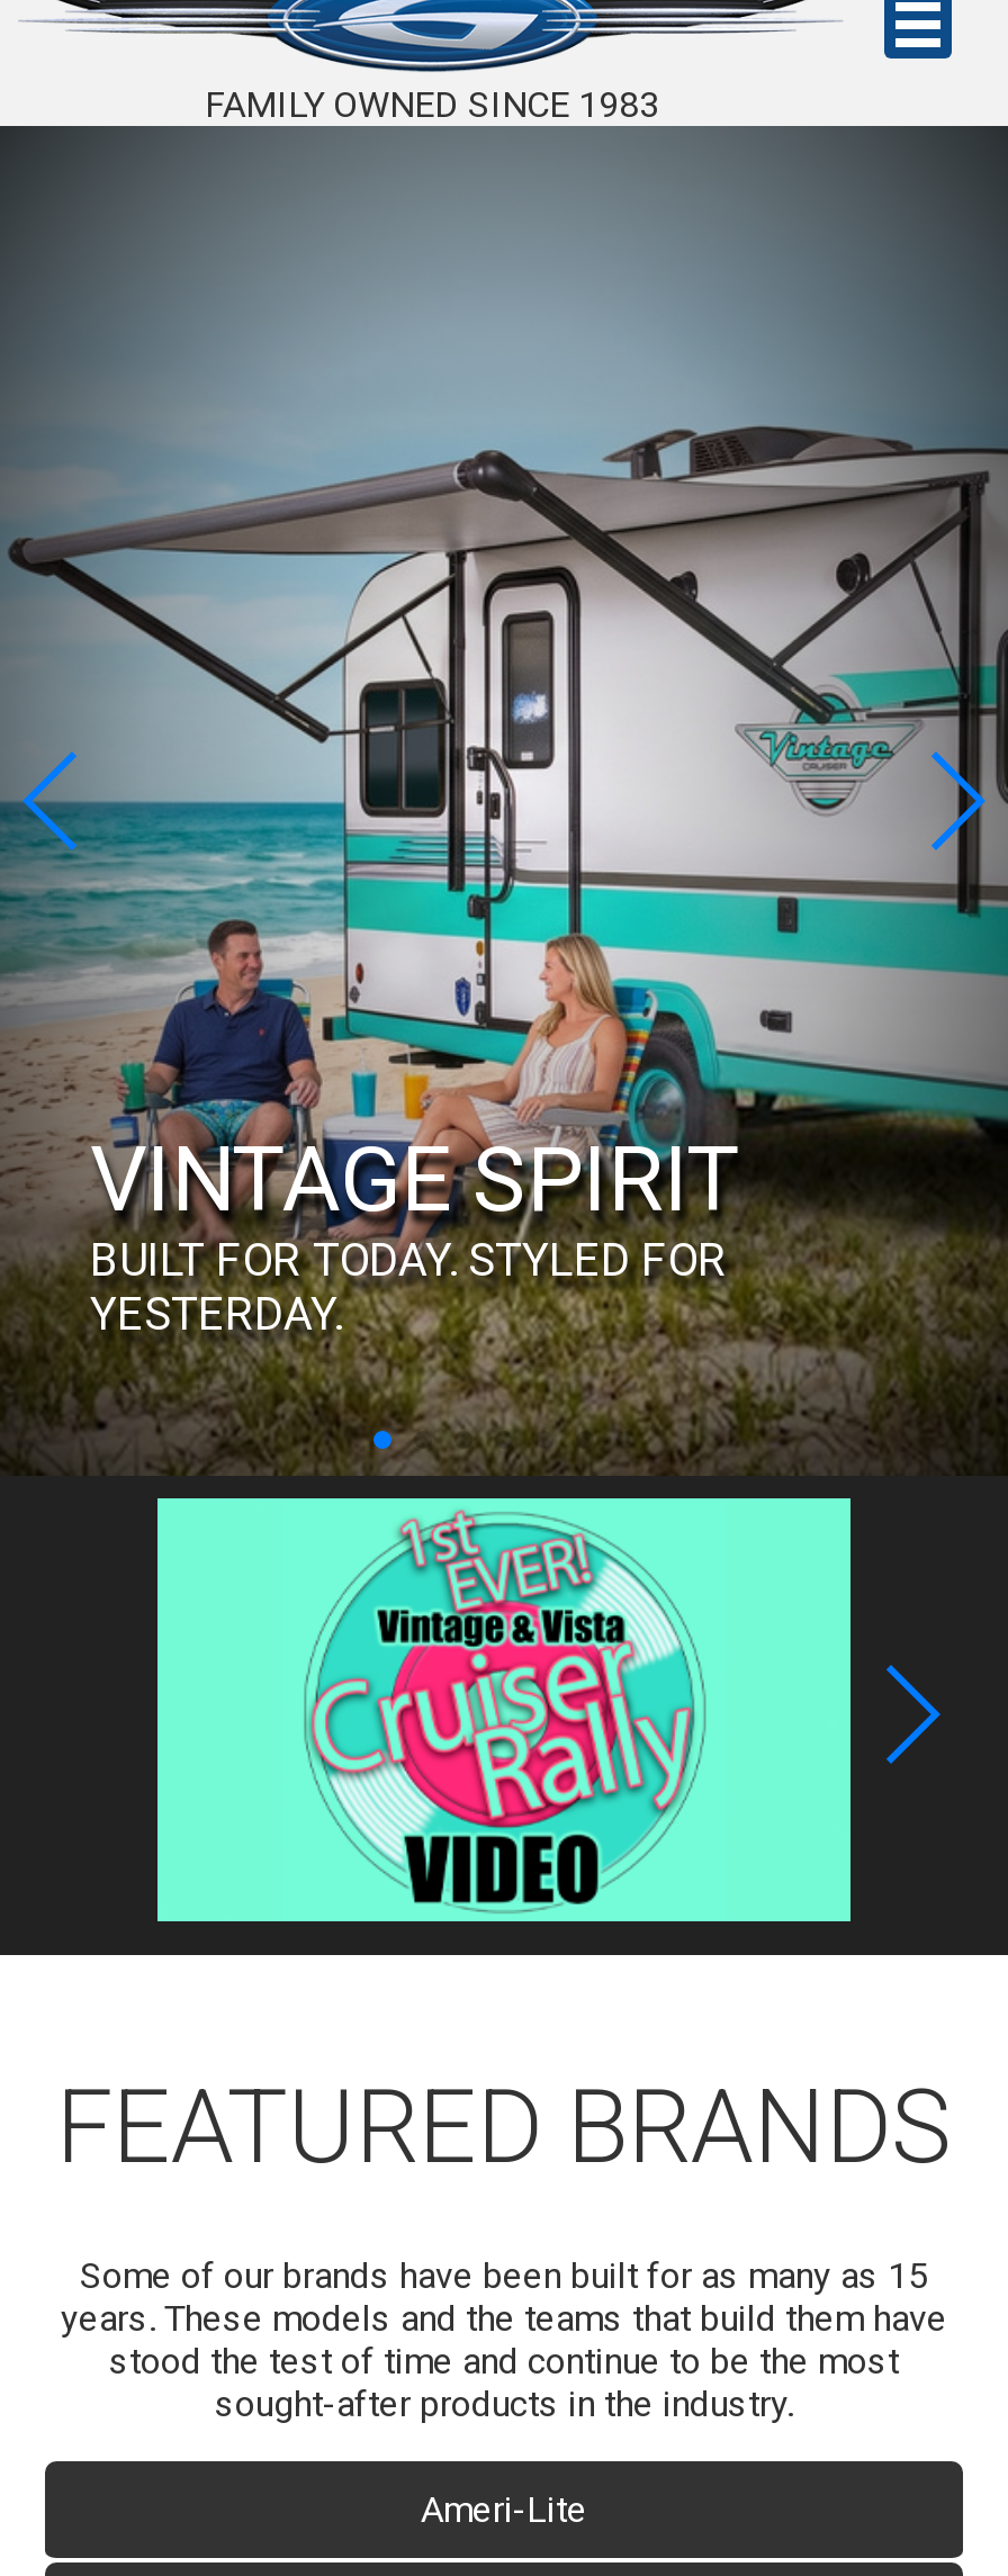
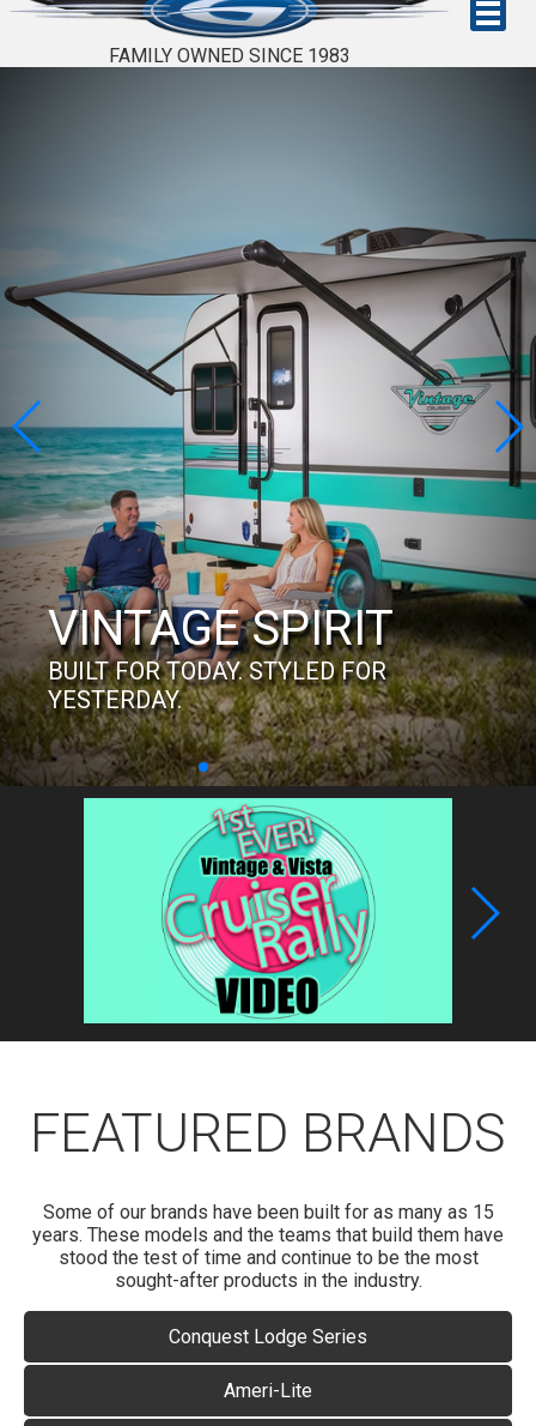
none -> [169,1325,367,1348] Conquest Lodge Series

